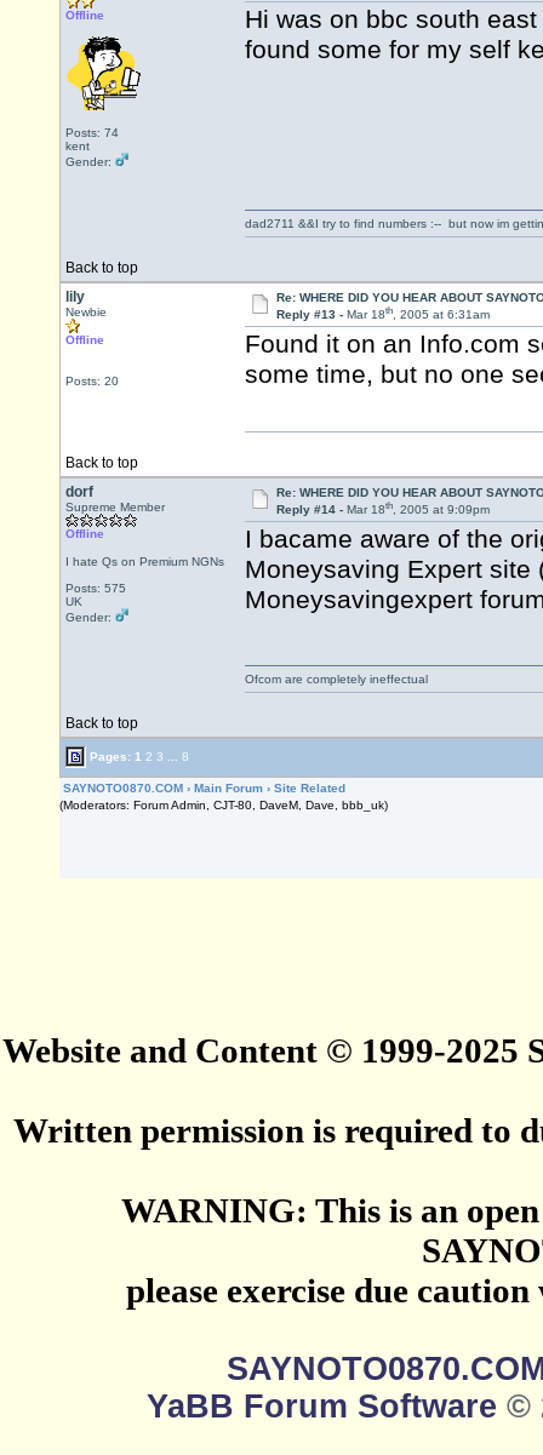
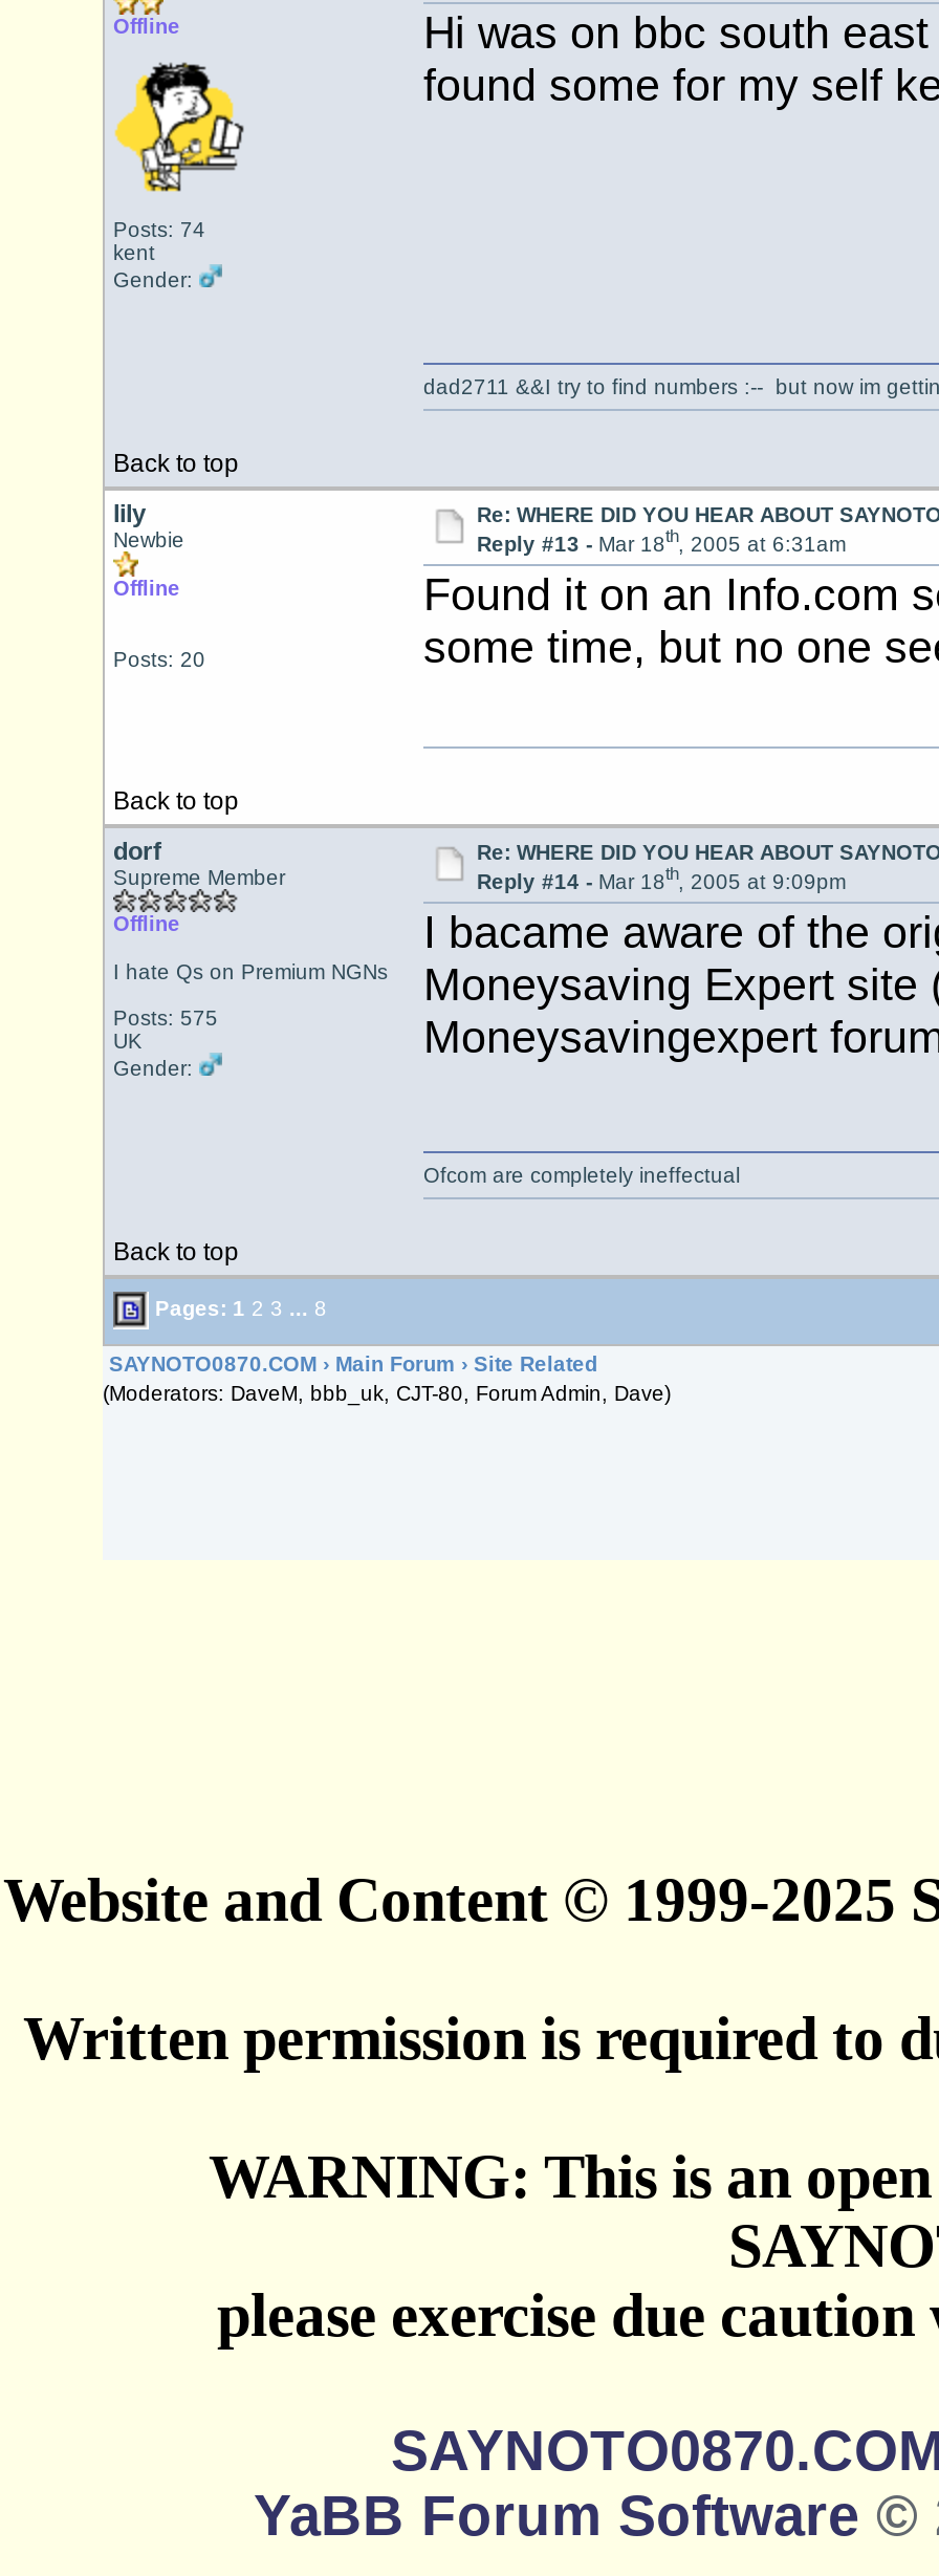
[59,798,388,812] (Moderators: Forum Admin, CJT-80, DaveM, Dave, bbb_uk) -> [103,1382,671,1405] (Moderators: DaveM, bbb_uk, CJT-80, Forum Admin, Dave)

